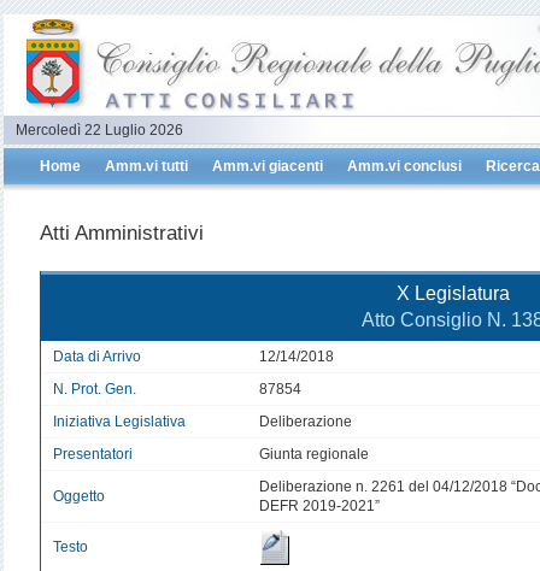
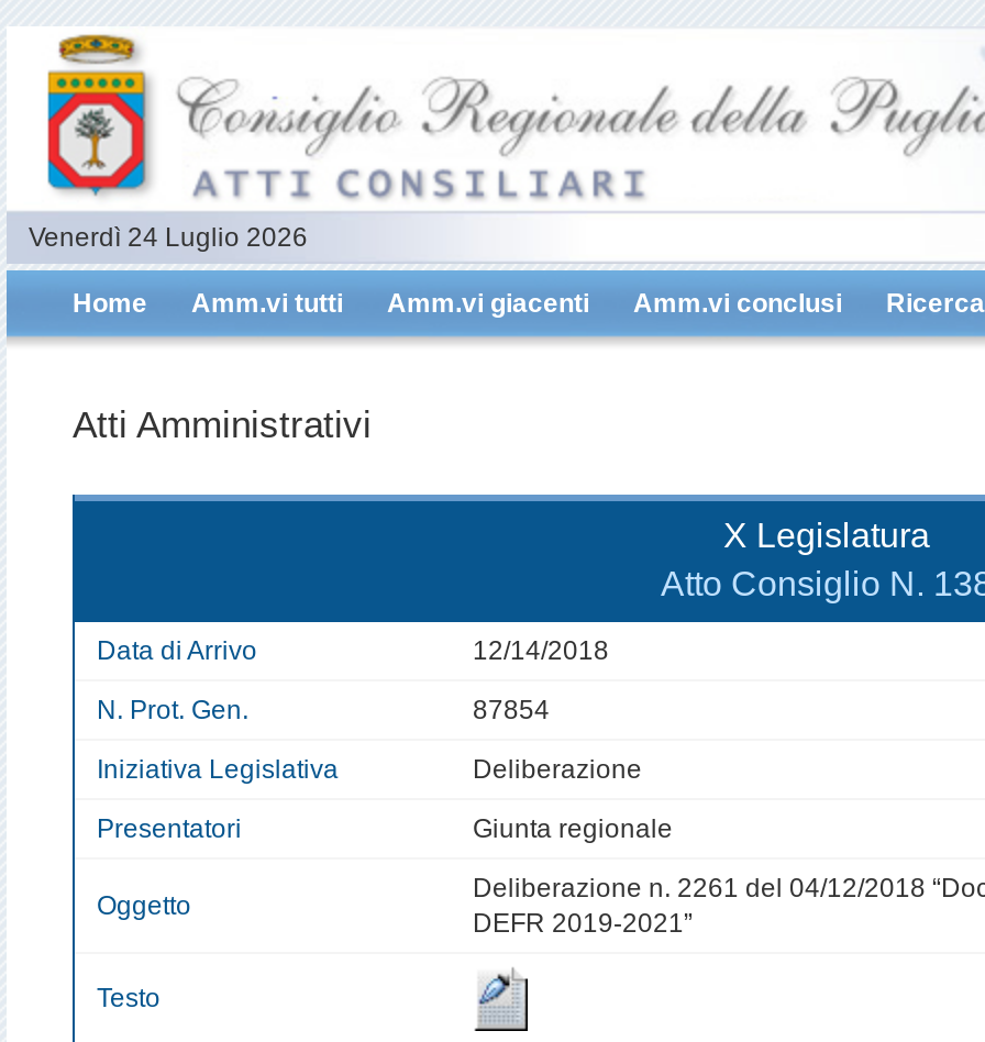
[16,122,183,139] Mercoledì 22 Luglio 2026 -> [29,222,308,253] Venerdì 24 Luglio 2026

